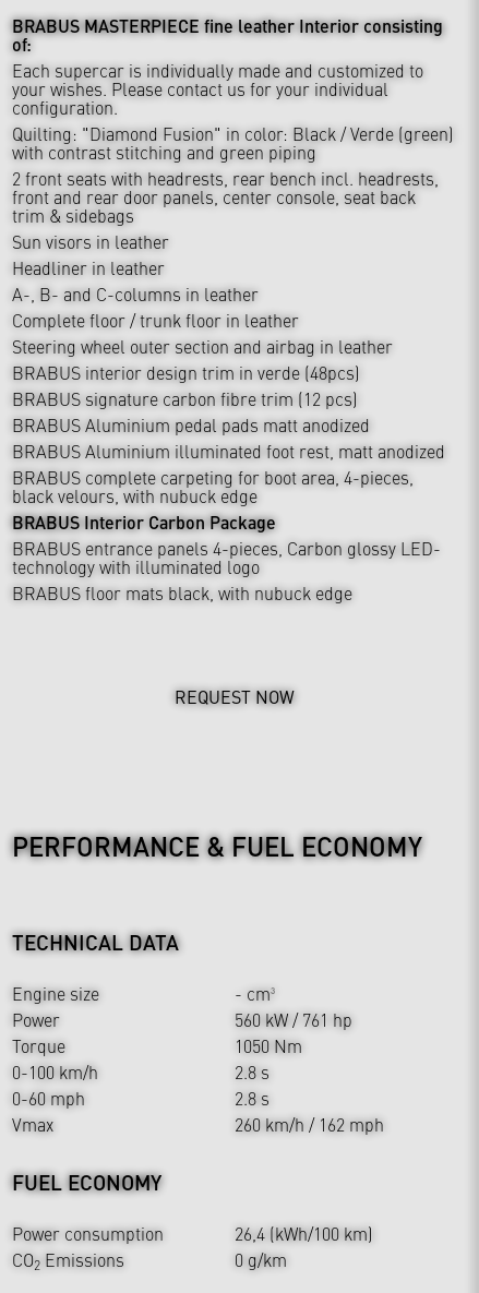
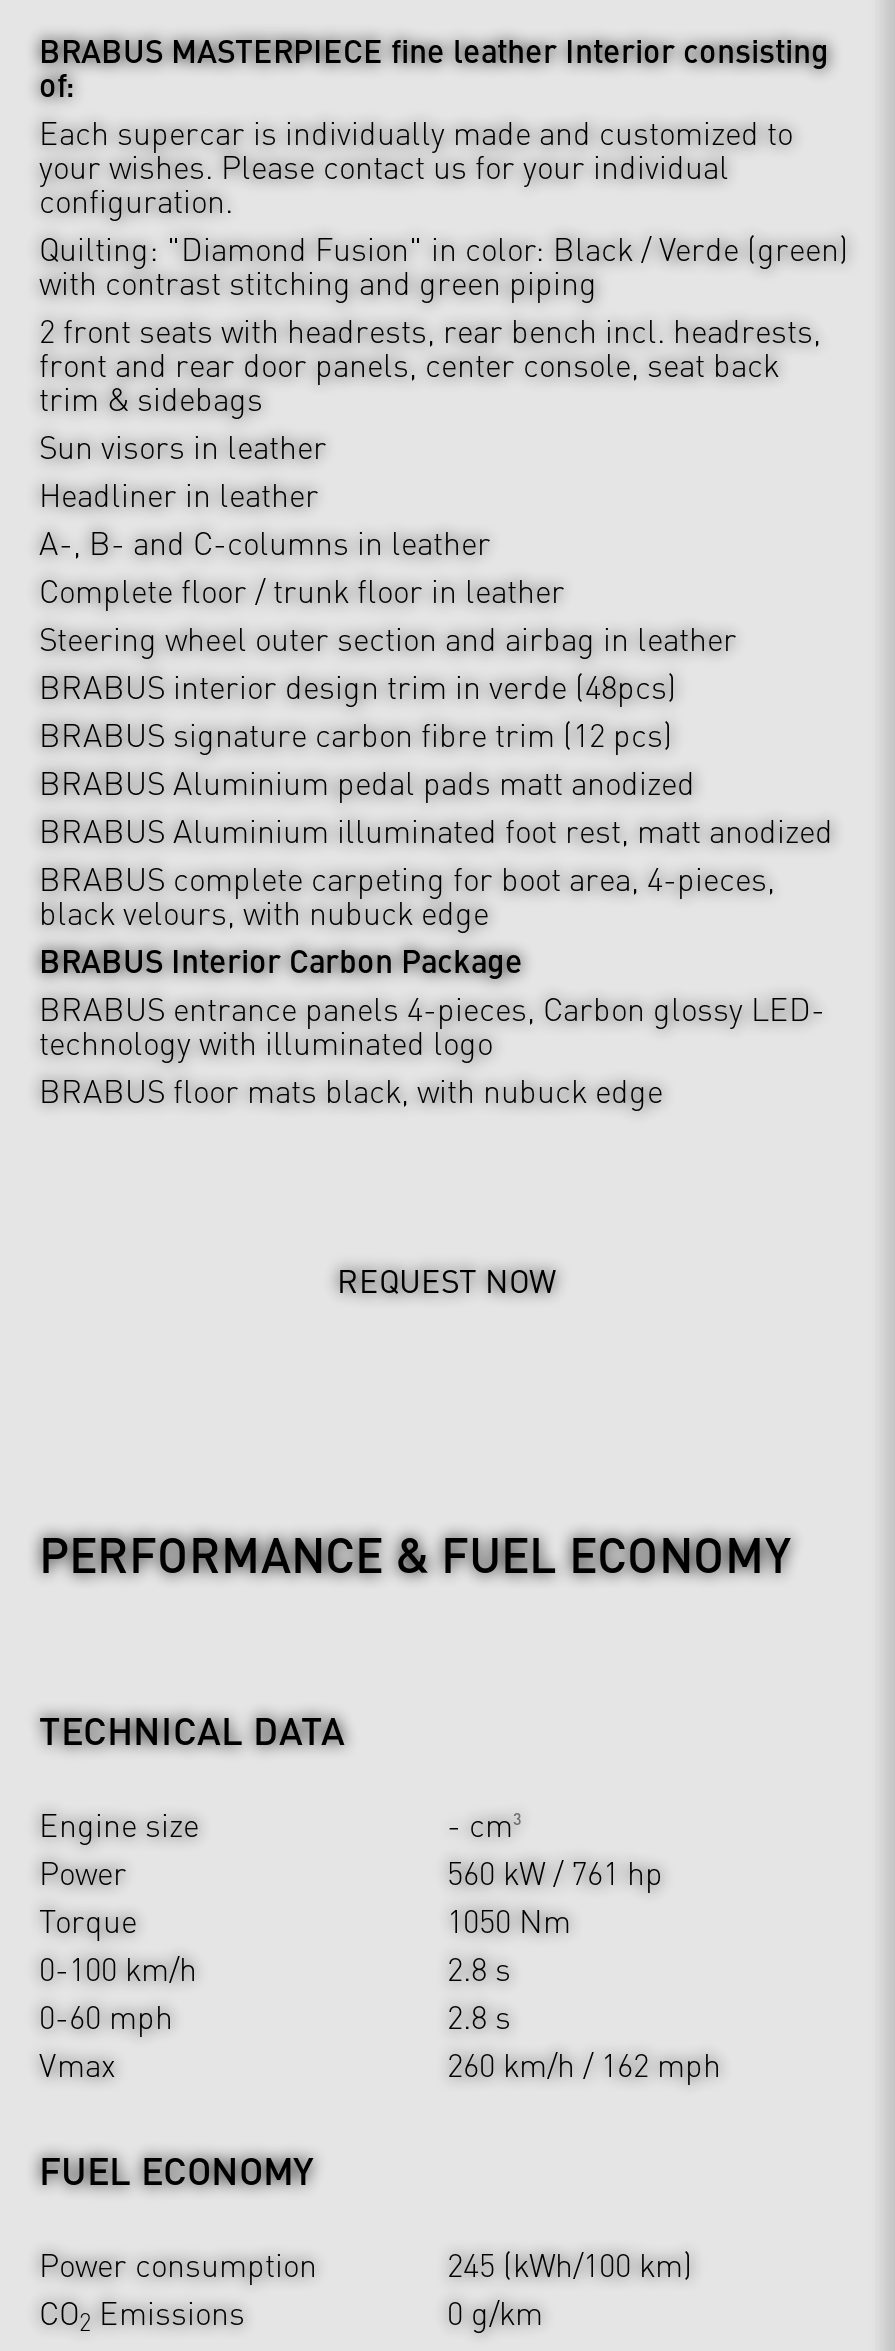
[235,1221,373,1245] 26,4 (kWh/100 km) -> [447,2242,693,2286] 245 (kWh/100 km)

